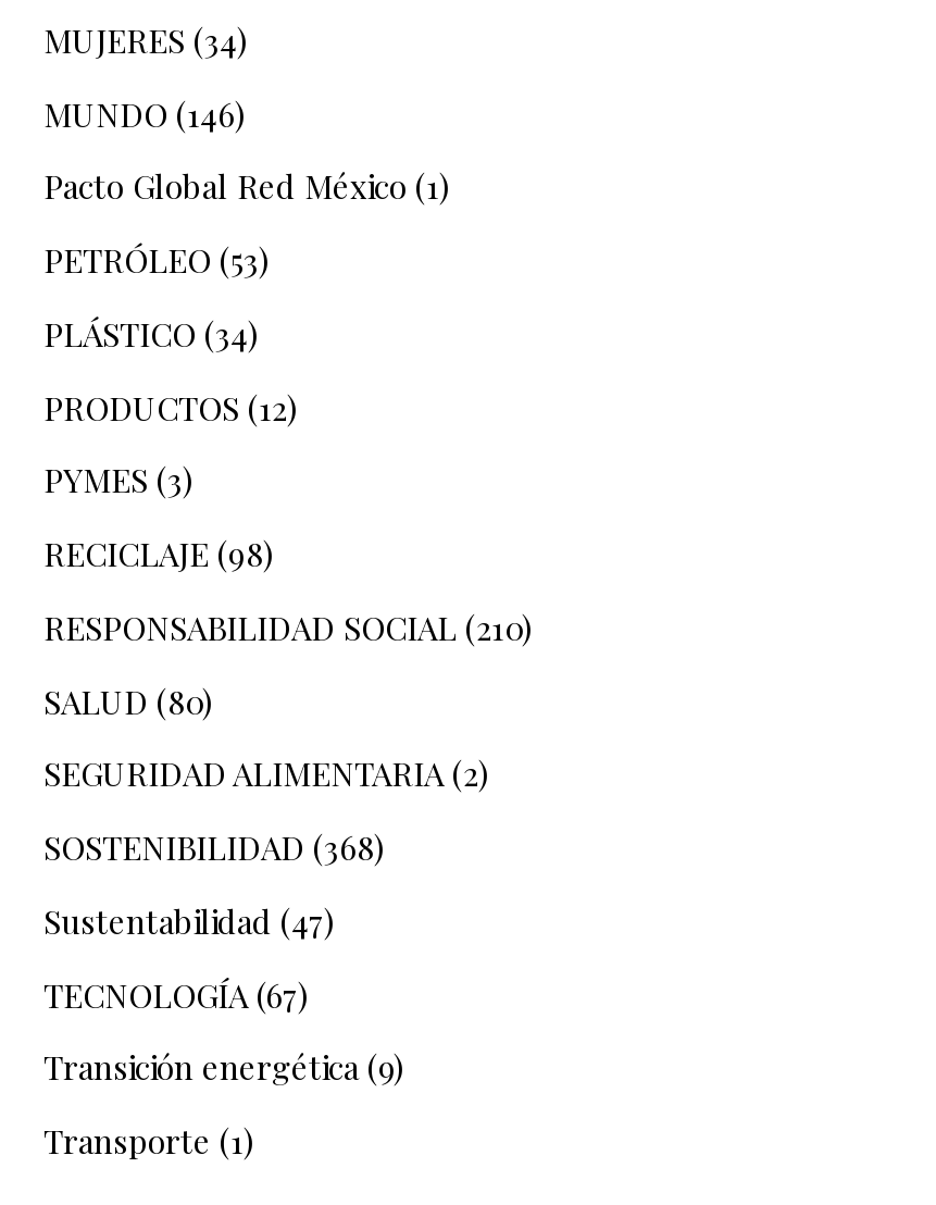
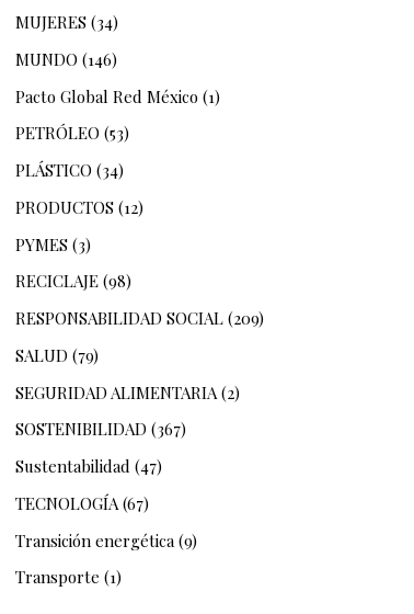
[43,606,533,649] RESPONSABILIDAD SOCIAL (210) -> [15,307,264,329] RESPONSABILIDAD SOCIAL (209)
[43,679,213,723] SALUD (80) -> [15,344,99,366] SALUD (79)
[43,826,385,869] SOSTENIBILIDAD (368) -> [15,418,186,440] SOSTENIBILIDAD (367)

